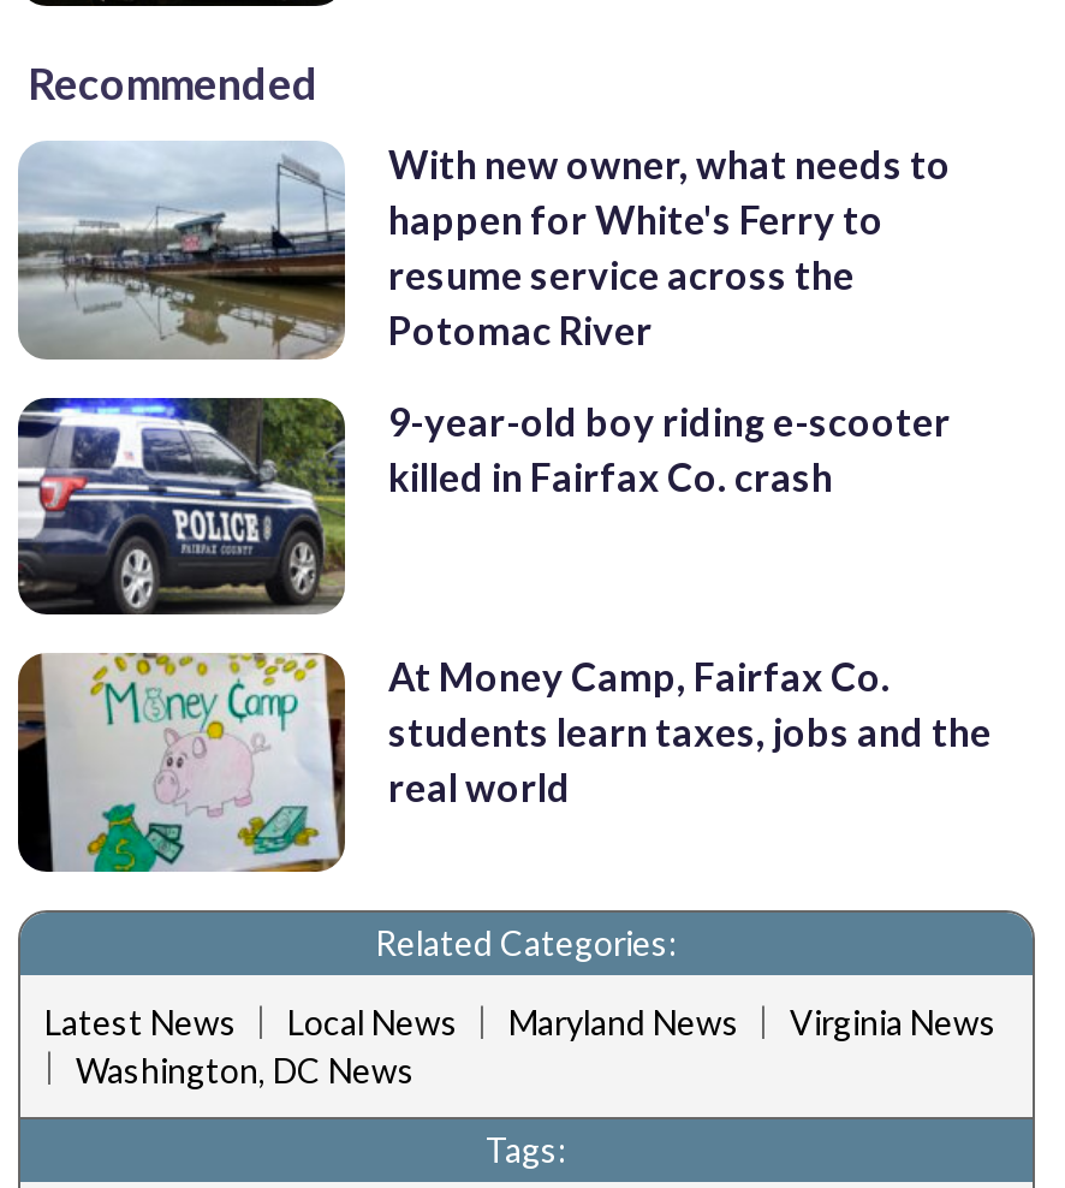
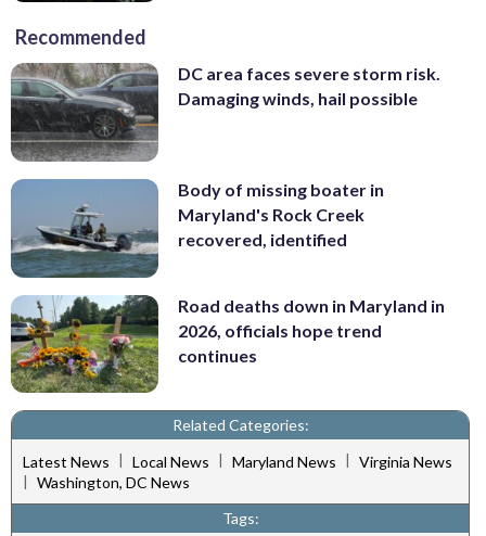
[18,139,951,354] [image] | With new owner, what needs to | happen for White's Ferry to | resume service across the | Potomac River -> [11,62,440,161] [image] | DC area faces severe storm risk. | Damaging winds, hail possible
[18,397,951,616] [image] | 9-year-old boy riding e-scooter | killed in Fairfax Co. crash -> [11,179,384,279] [image] | Body of missing boater in | Maryland's Rock Creek | recovered, identified
[16,652,992,875] [image] | At Money Camp, Fairfax Co. | students learn taxes, jobs and the | real world -> [10,295,445,394] [image] | Road deaths down in Maryland in | 2026, officials hope trend | continues

